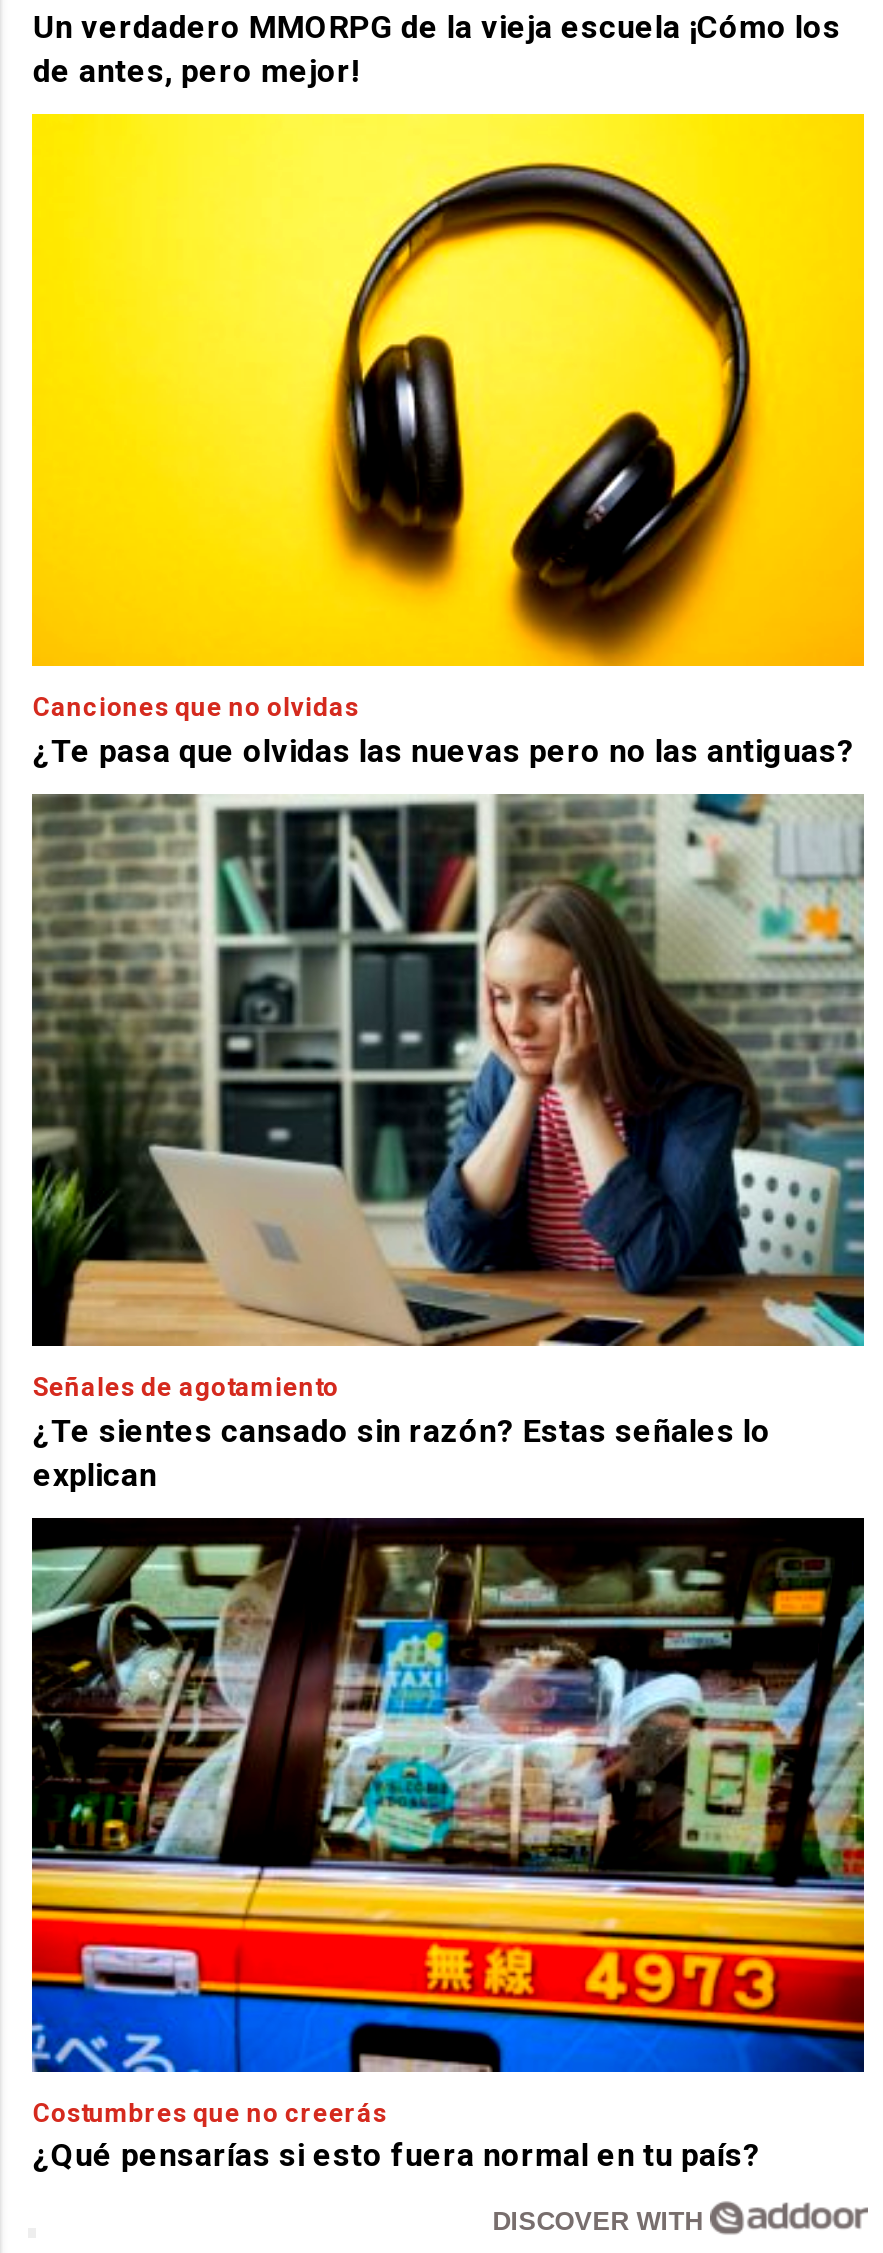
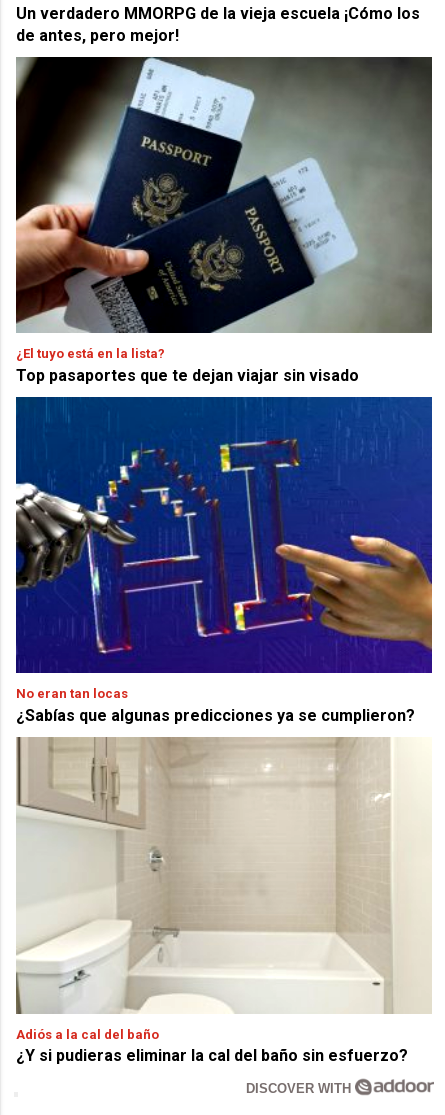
[30,112,866,770] [image] | Canciones que no olvidas | ¿Te pasa que olvidas las nuevas pero no las antiguas? -> [15,56,433,385] [image] | ¿El tuyo está en la lista? | Top pasaportes que te dejan viajar sin visado
[30,792,866,1494] [image] | Señales de agotamiento | ¿Te sientes cansado sin razón? Estas señales lo | explican -> [15,396,433,725] [image] | No eran tan locas | ¿Sabías que algunas predicciones ya se cumplieron?
[30,1516,866,2175] [image] | Costumbres que no creerás | ¿Qué pensarías si esto fuera normal en tu país? -> [15,737,432,1065] [image] | Adiós a la cal del baño | ¿Y si pudieras eliminar la cal del baño sin esfuerzo?

